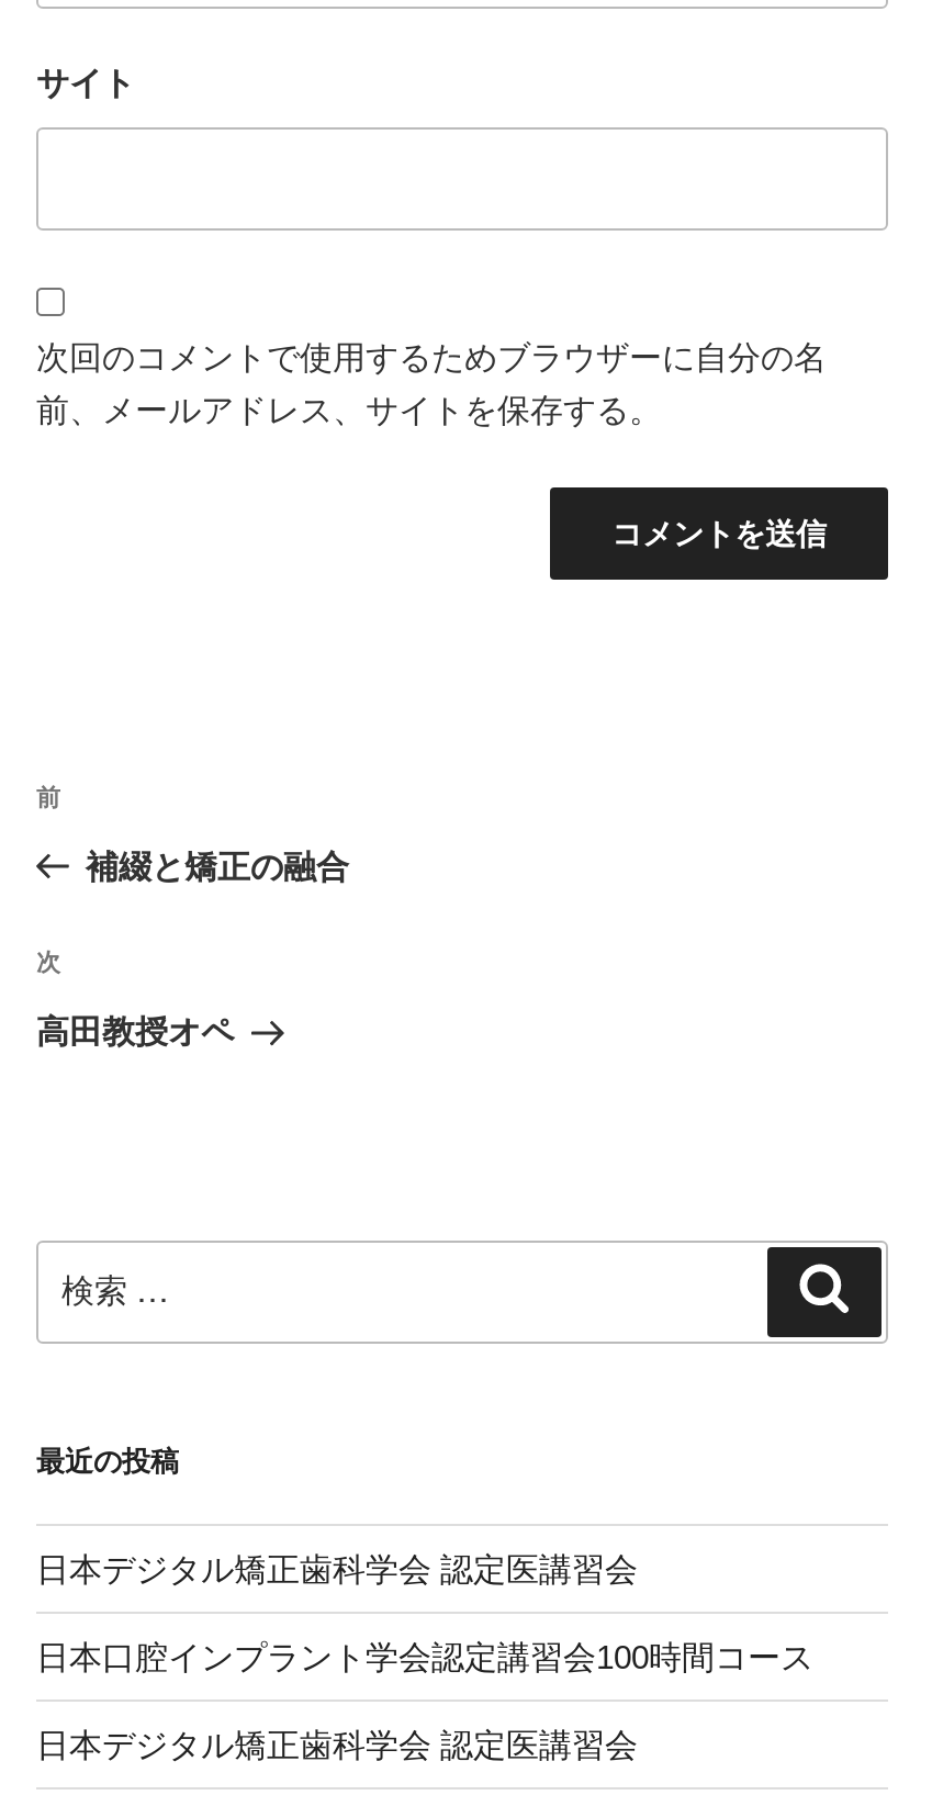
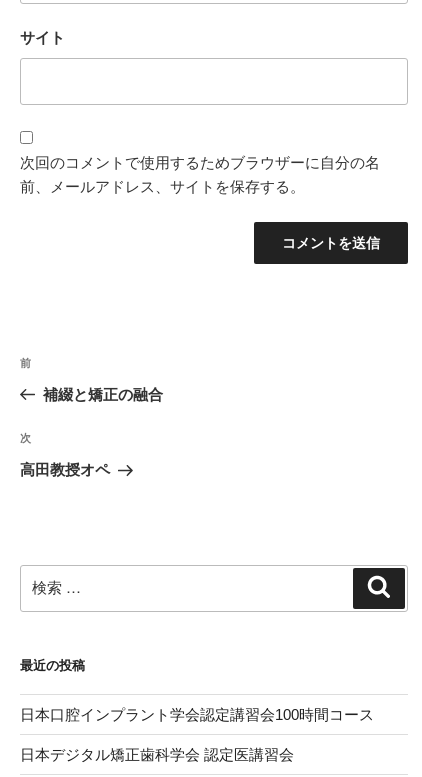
[36,1549,638,1587] 日本デジタル矯正歯科学会 認定医講習会 -> none

